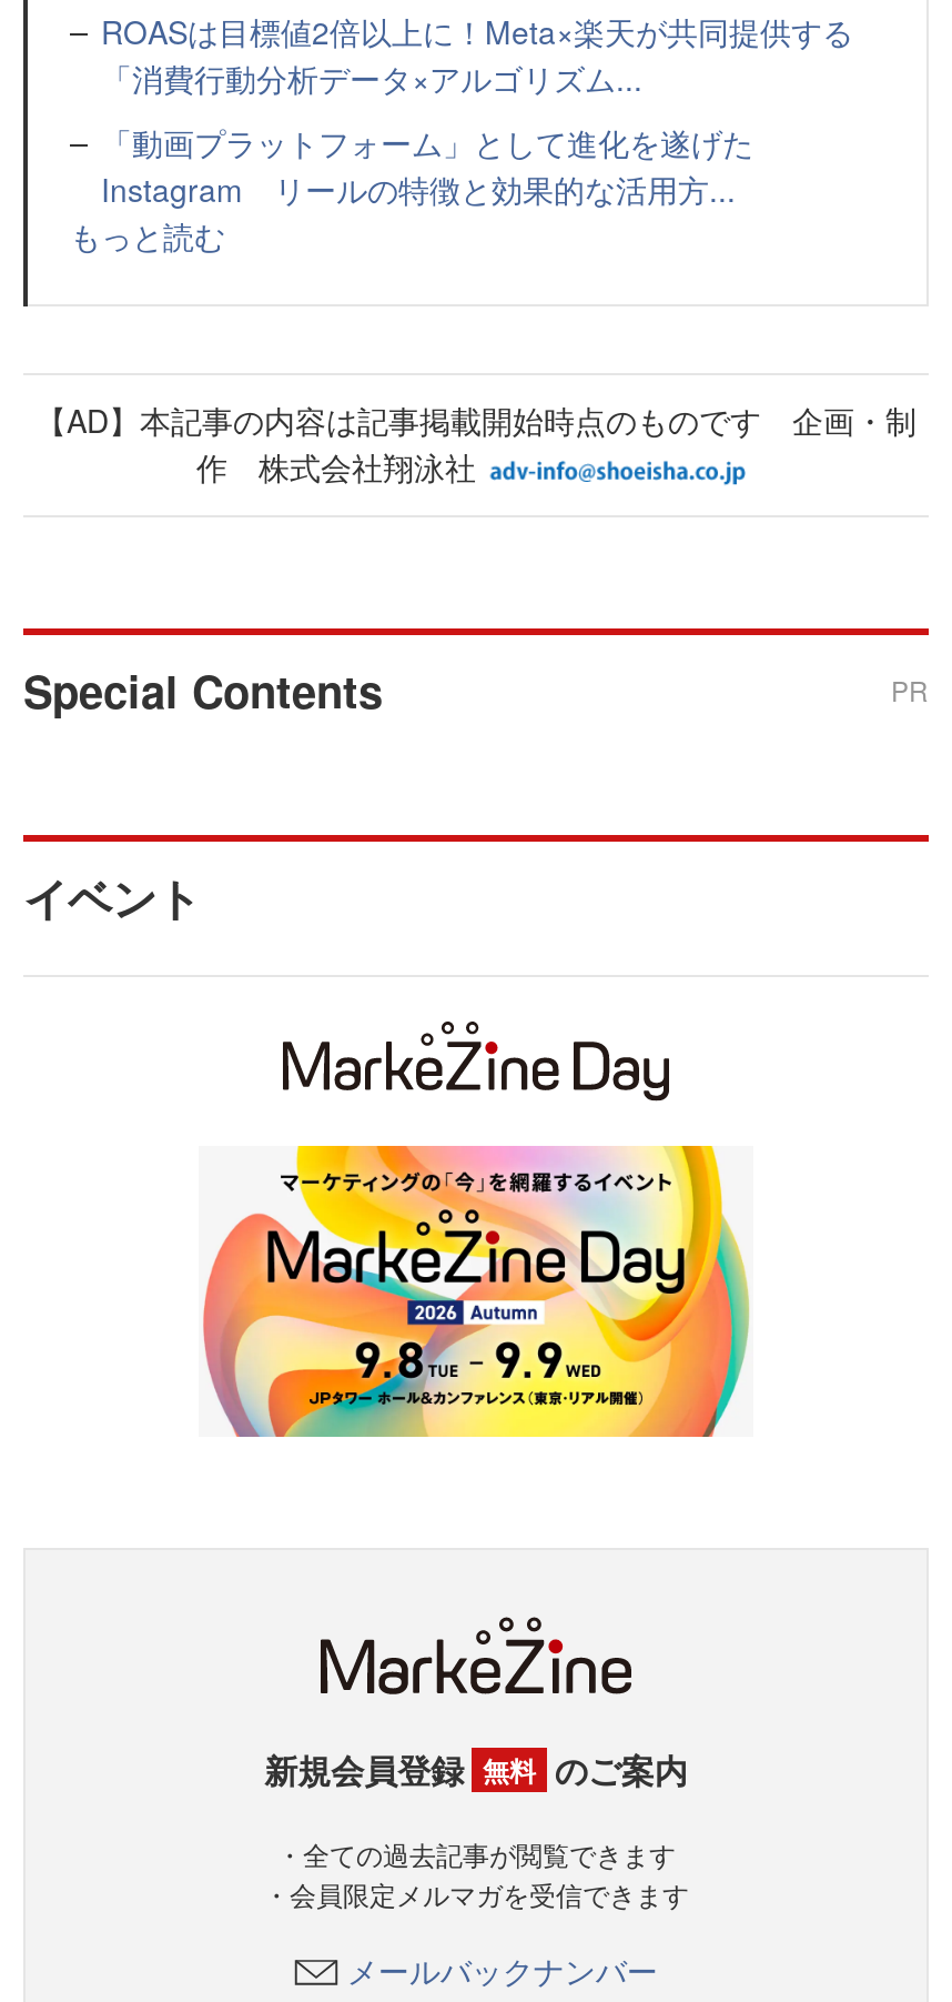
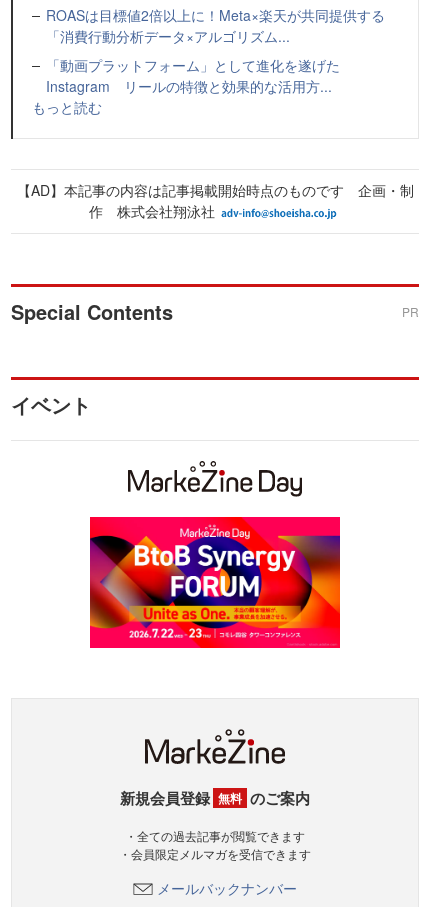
[199,1144,753,1439] [image] -> [89,516,341,649] [image]

